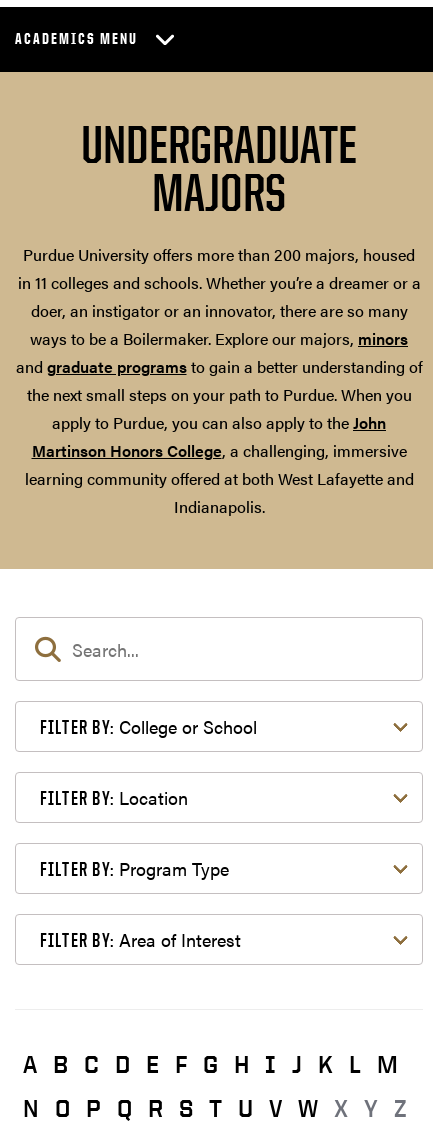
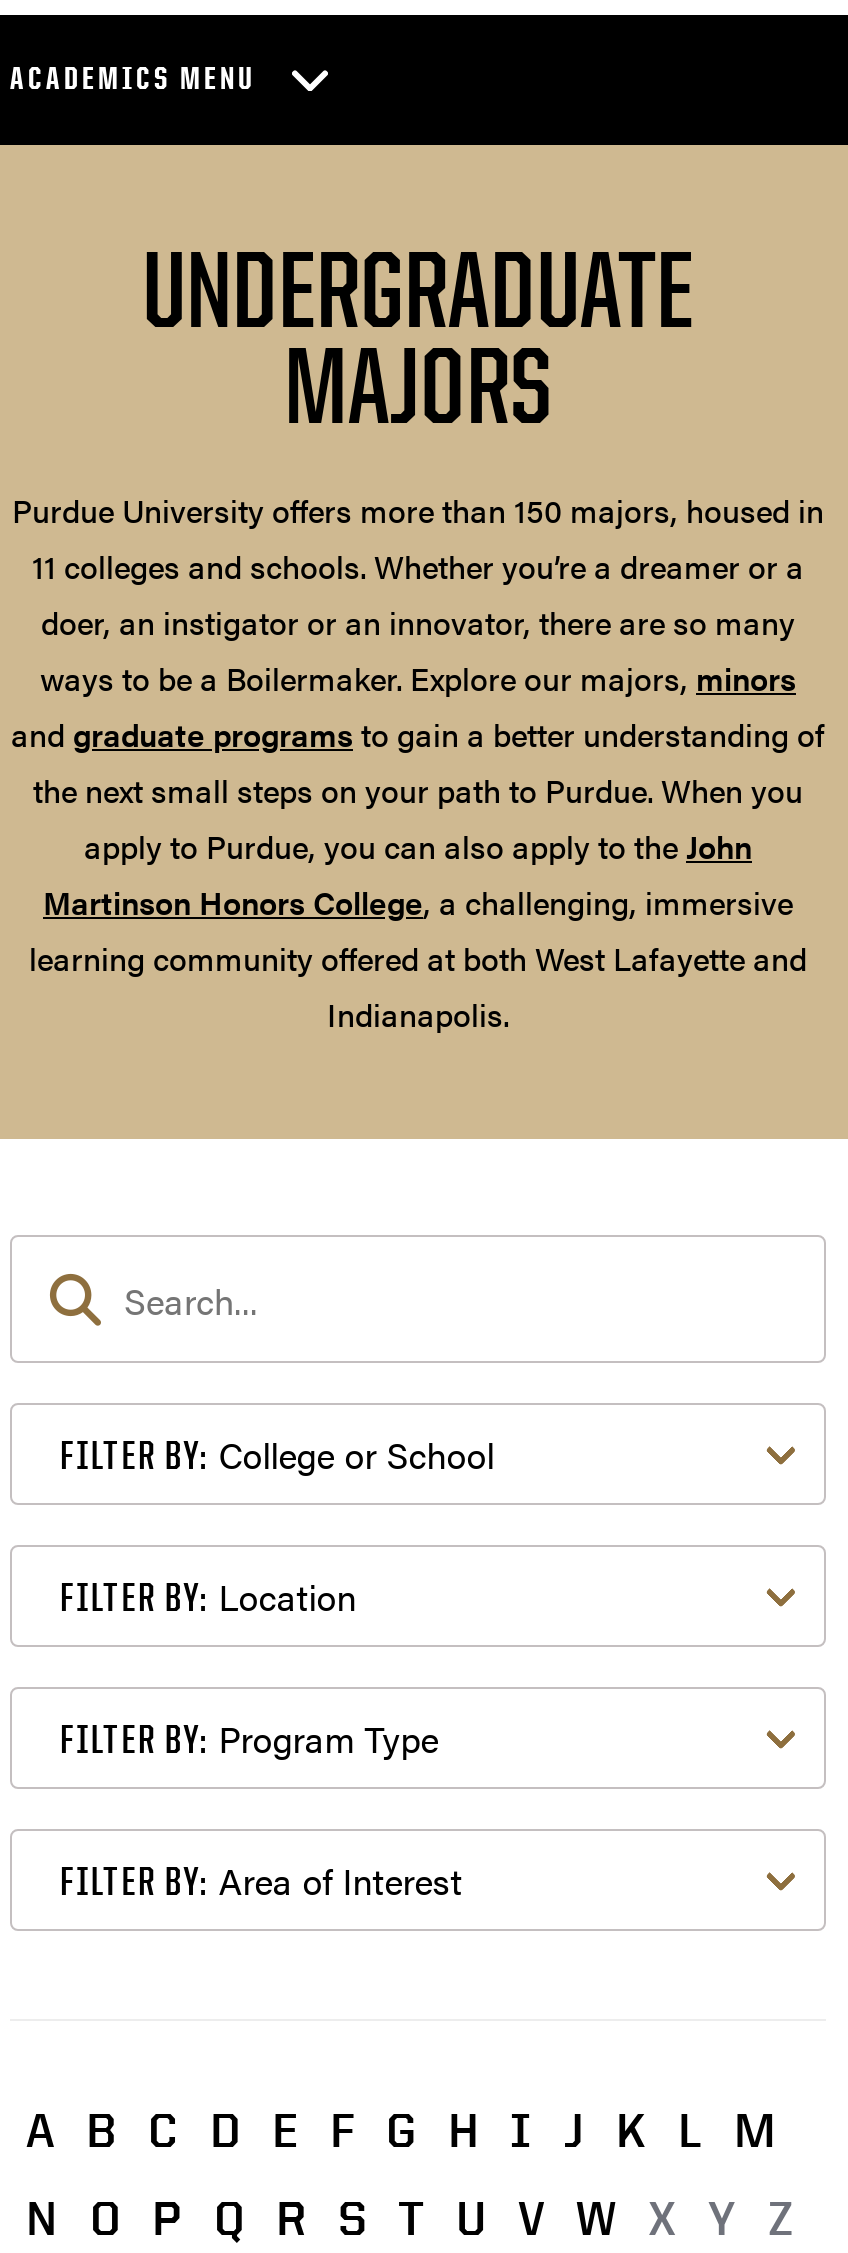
[17,243,420,294] Purdue University offers more than 200 majors, housed | in 11 colleges and schools. Whether you’re a dreamer or a -> [12,487,824,589] Purdue University offers more than 150 majors, housed in | 11 colleges and schools. Whether you’re a dreamer or a

